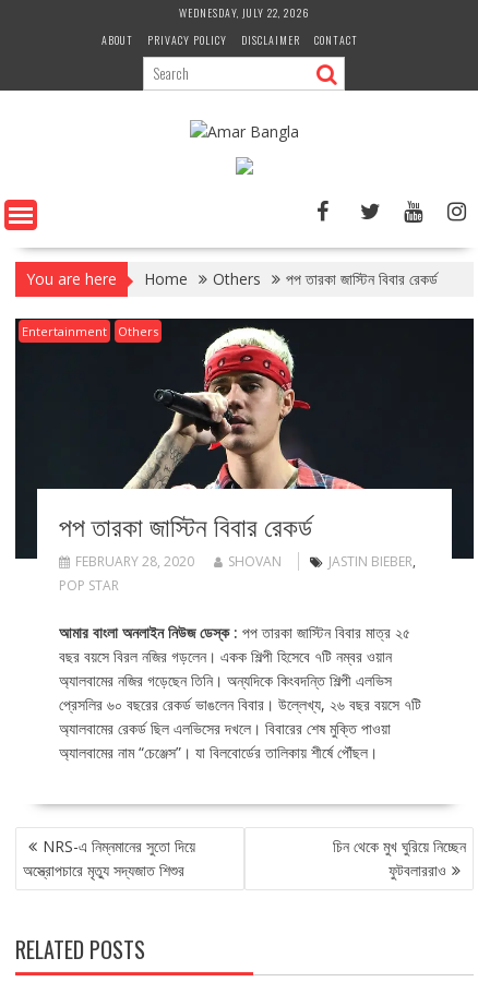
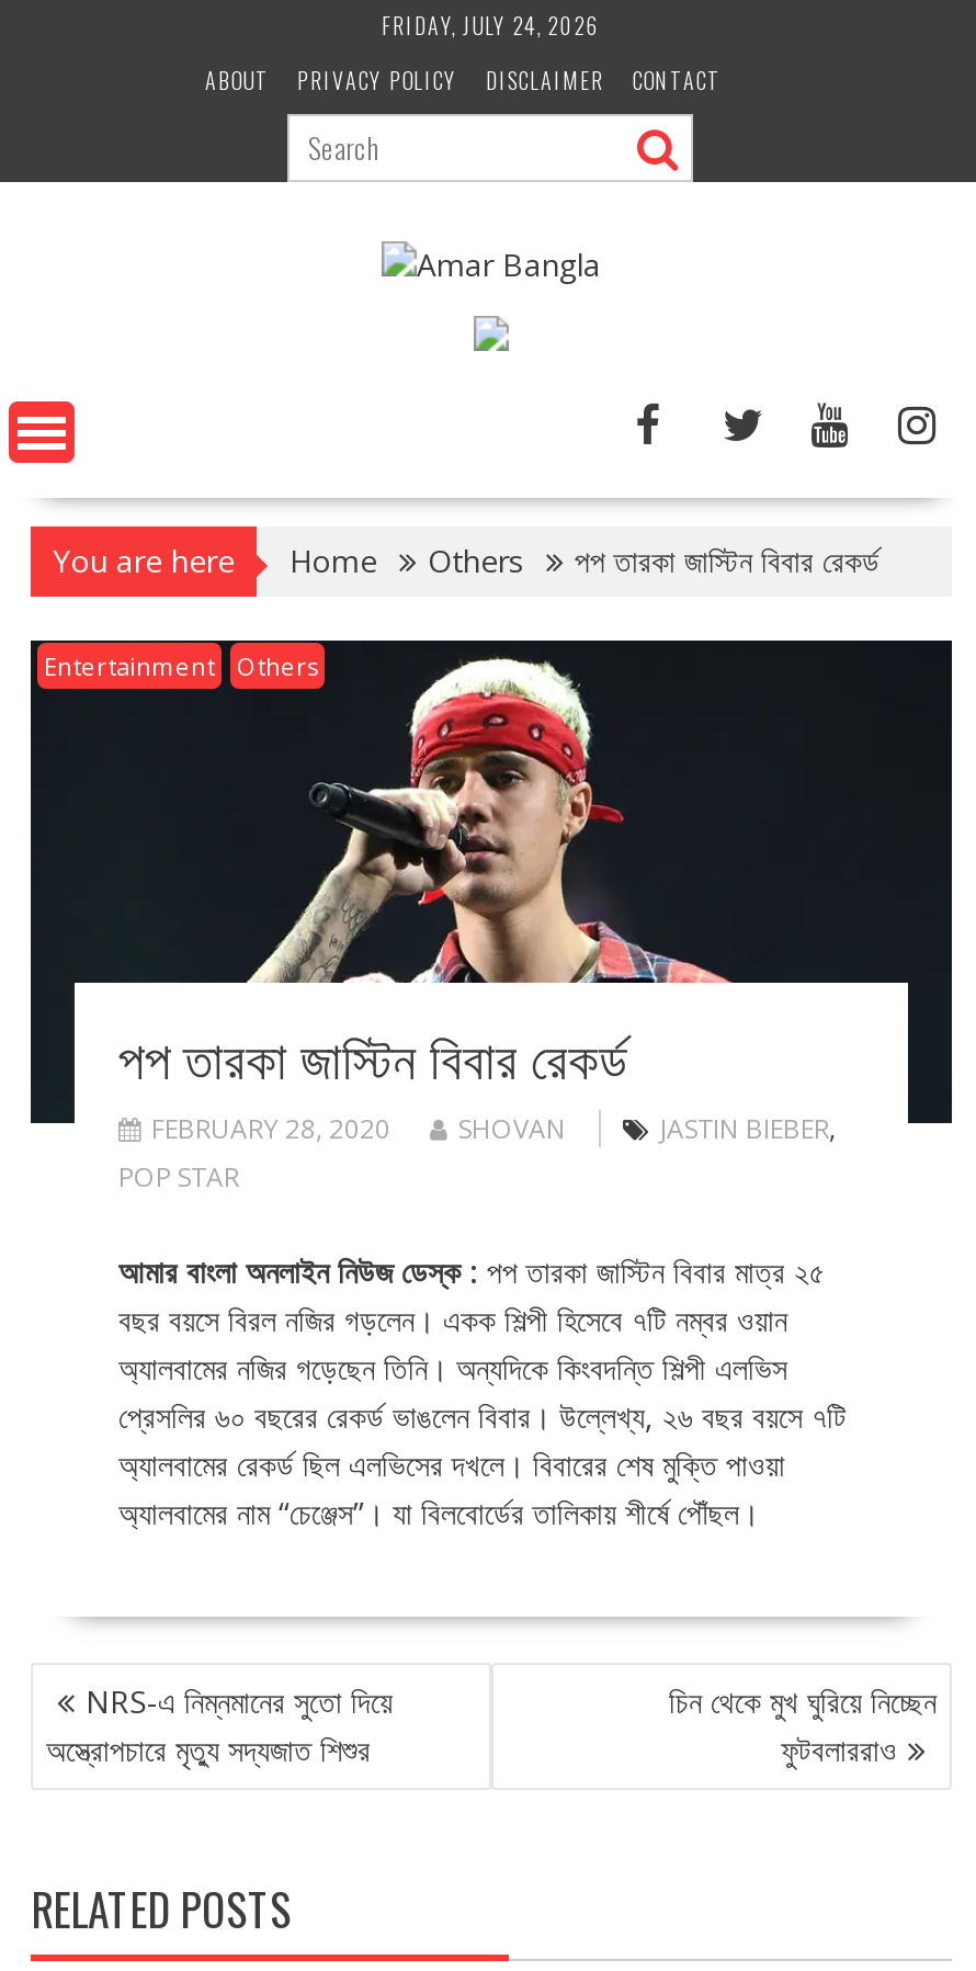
[179,4,310,21] WEDNESDAY, JULY 22, 2026 -> [382,9,601,42] FRIDAY, JULY 24, 2026

